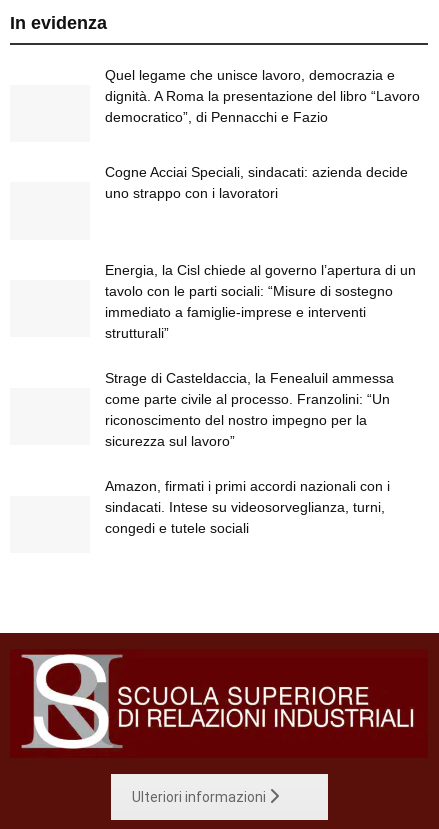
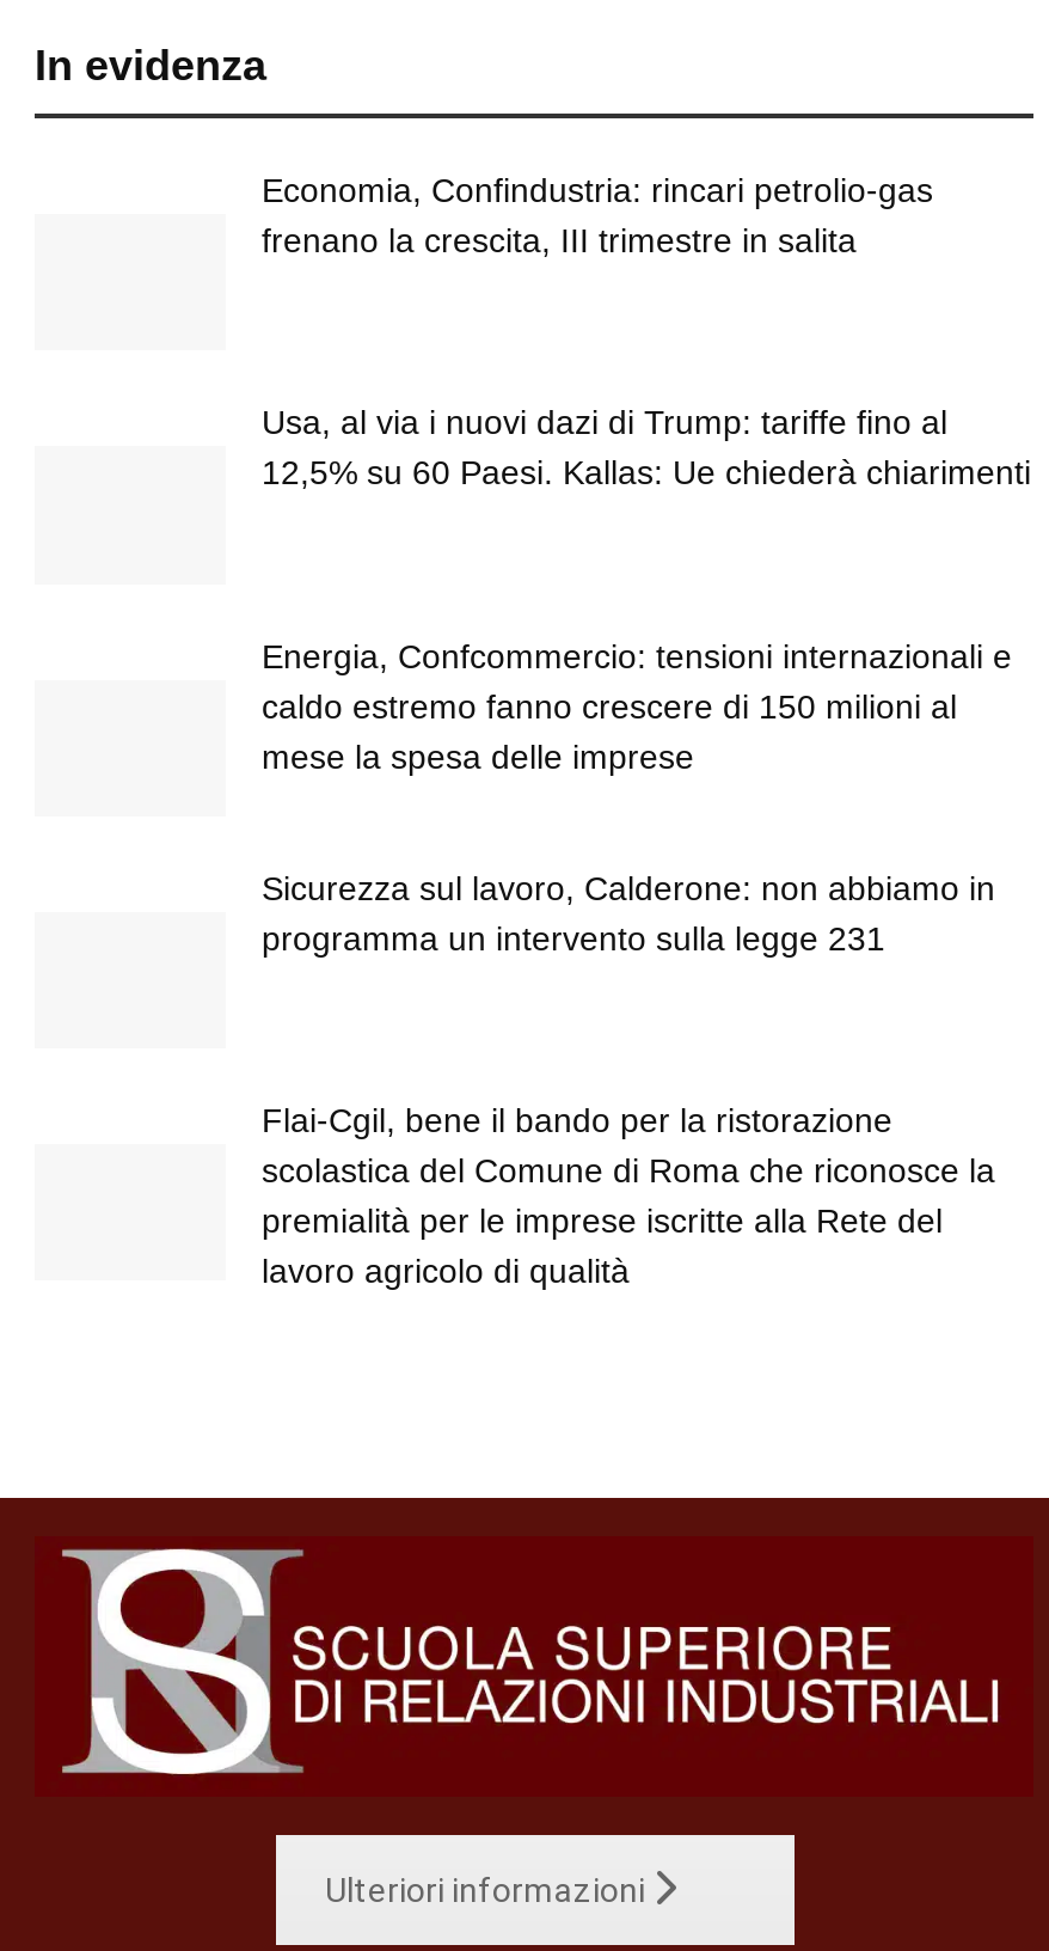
[105,67,420,125] Quel legame che unisce lavoro, democrazia e | dignità. A Roma la presentazione del libro “Lavoro | democratico”, di Pennacchi e Fazio -> [262,171,933,260] Economia, Confindustria: rincari petrolio-gas | frenano la crescita, III trimestre in salita
[105,164,408,201] Cogne Acciai Speciali, sindacati: azienda decide | uno strappo con i lavoratori -> [262,404,1031,492] Usa, al via i nuovi dazi di Trump: tariffe fino al | 12,5% su 60 Paesi. Kallas: Ue chiederà chiarimenti
[105,262,416,341] Energia, la Cisl chiede al governo l’apertura di un | tavolo con le parti sociali: “Misure di sostegno | immediato a famiglie-imprese e interventi | strutturali” -> [262,636,1012,775] Energia, Confcommercio: tensioni internazionali e | caldo estremo fanno crescere di 150 milioni al | mese la spesa delle imprese
[105,370,394,449] Strage di Casteldaccia, la Fenealuil ammessa | come parte civile al processo. Franzolini: “Un | riconoscimento del nostro impegno per la | sicurezza sul lavoro” -> [262,869,995,957] Sicurezza sul lavoro, Calderone: non abbiamo in | programma un intervento sulla legge 231
[105,478,390,536] Amazon, firmati i primi accordi nazionali con i | sindacati. Intese su videosorveglianza, turni, | congedi e tutele sociali -> [262,1101,995,1290] Flai-Cgil, bene il bando per la ristorazione | scolastica del Comune di Roma che riconosce la | premialità per le imprese iscritte alla Rete del | lavoro agricolo di qualità

